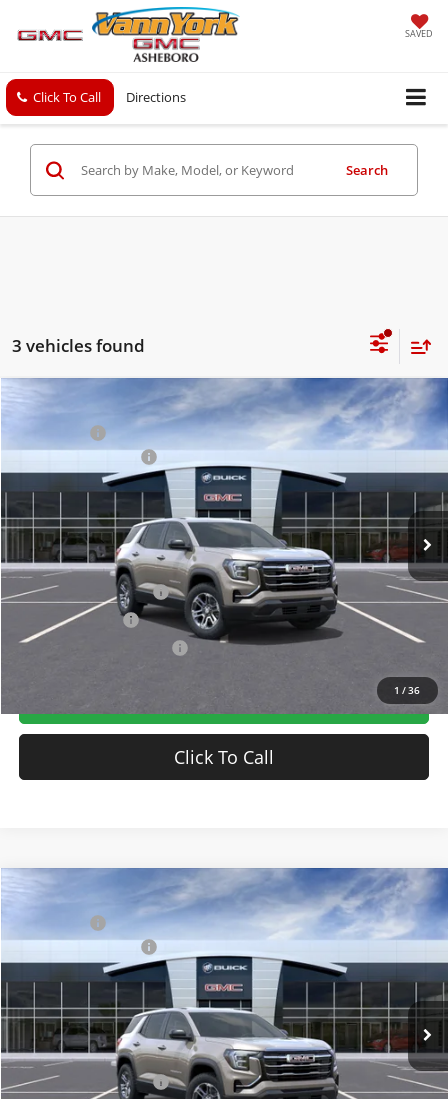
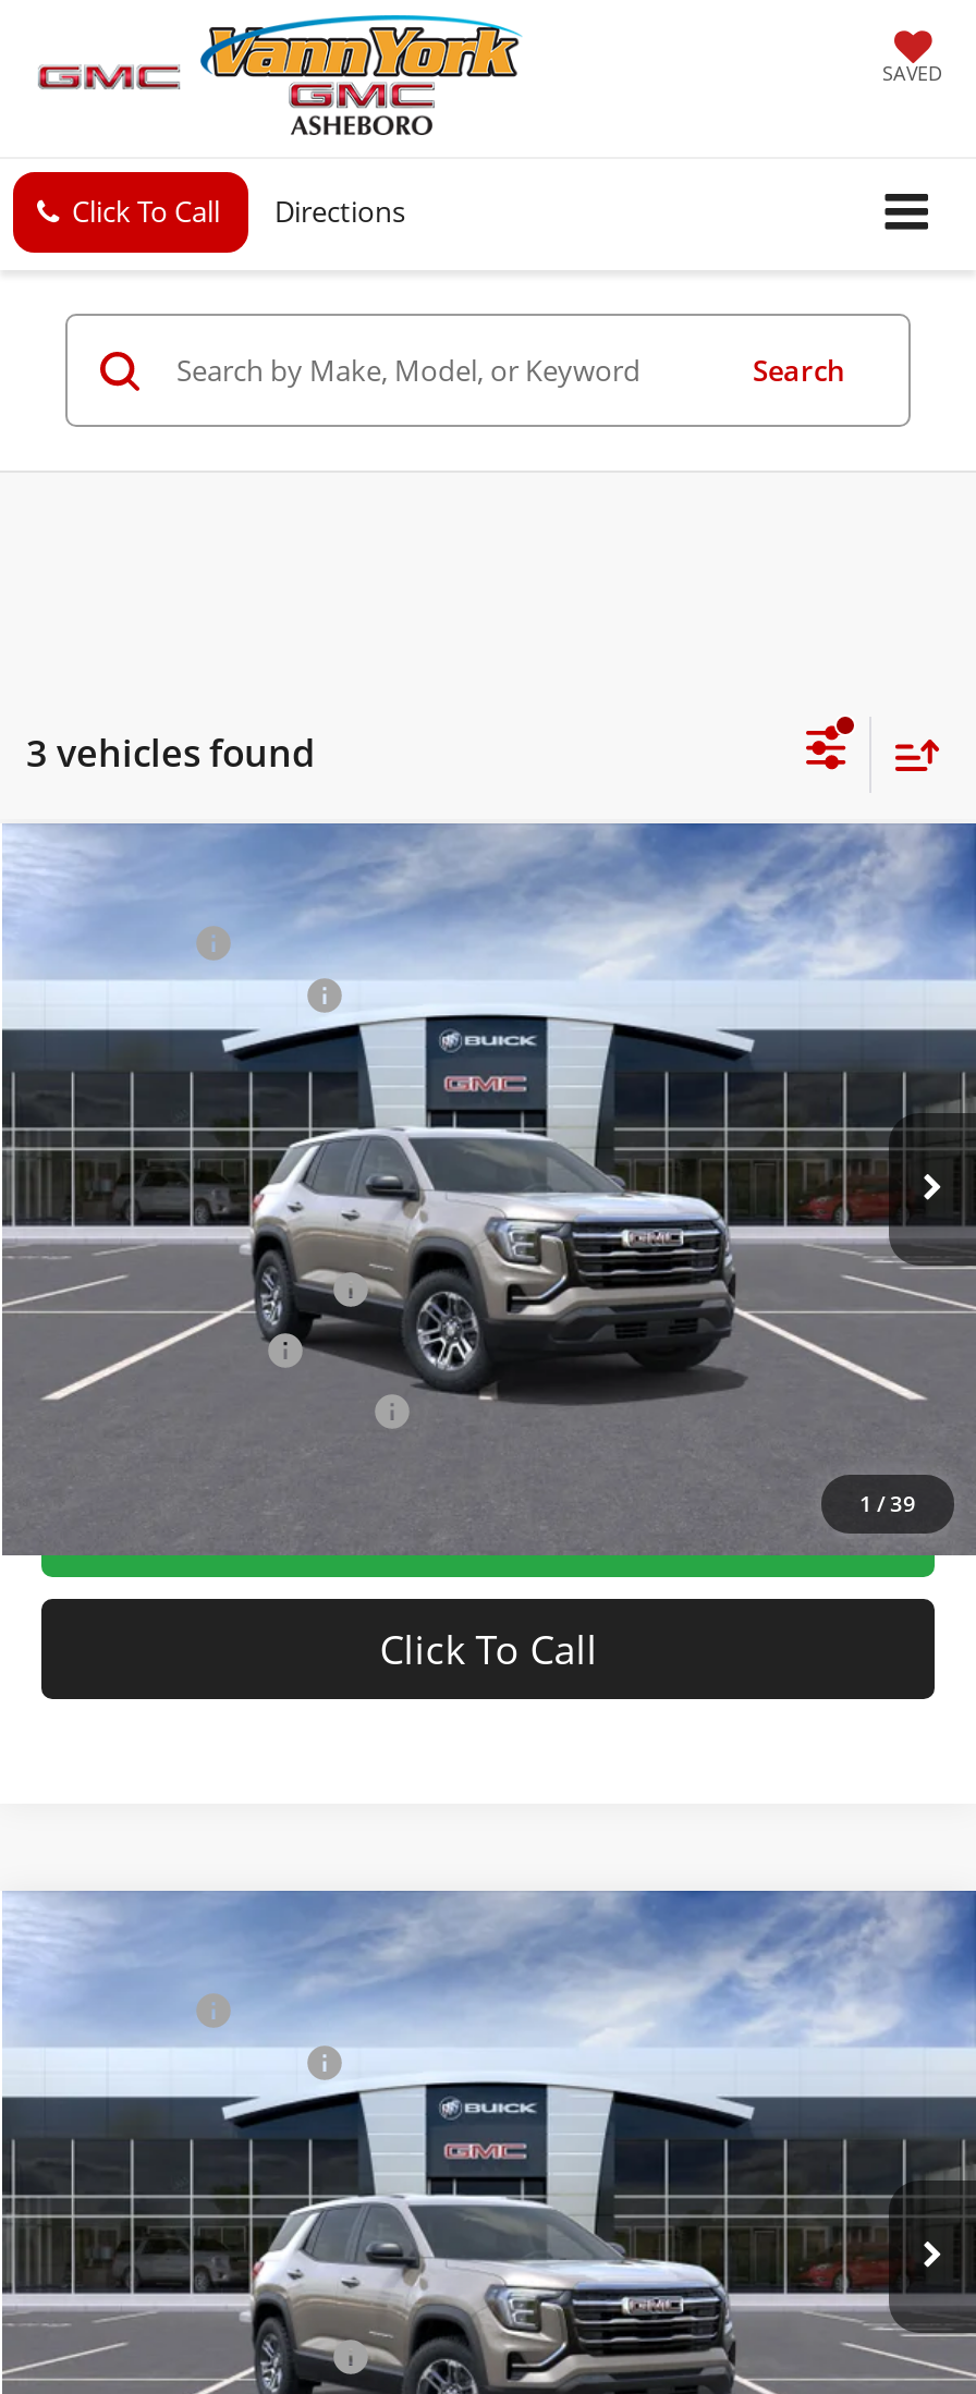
[394,683,420,697] 1 / 36 -> [859,1488,916,1518] 1 / 39

